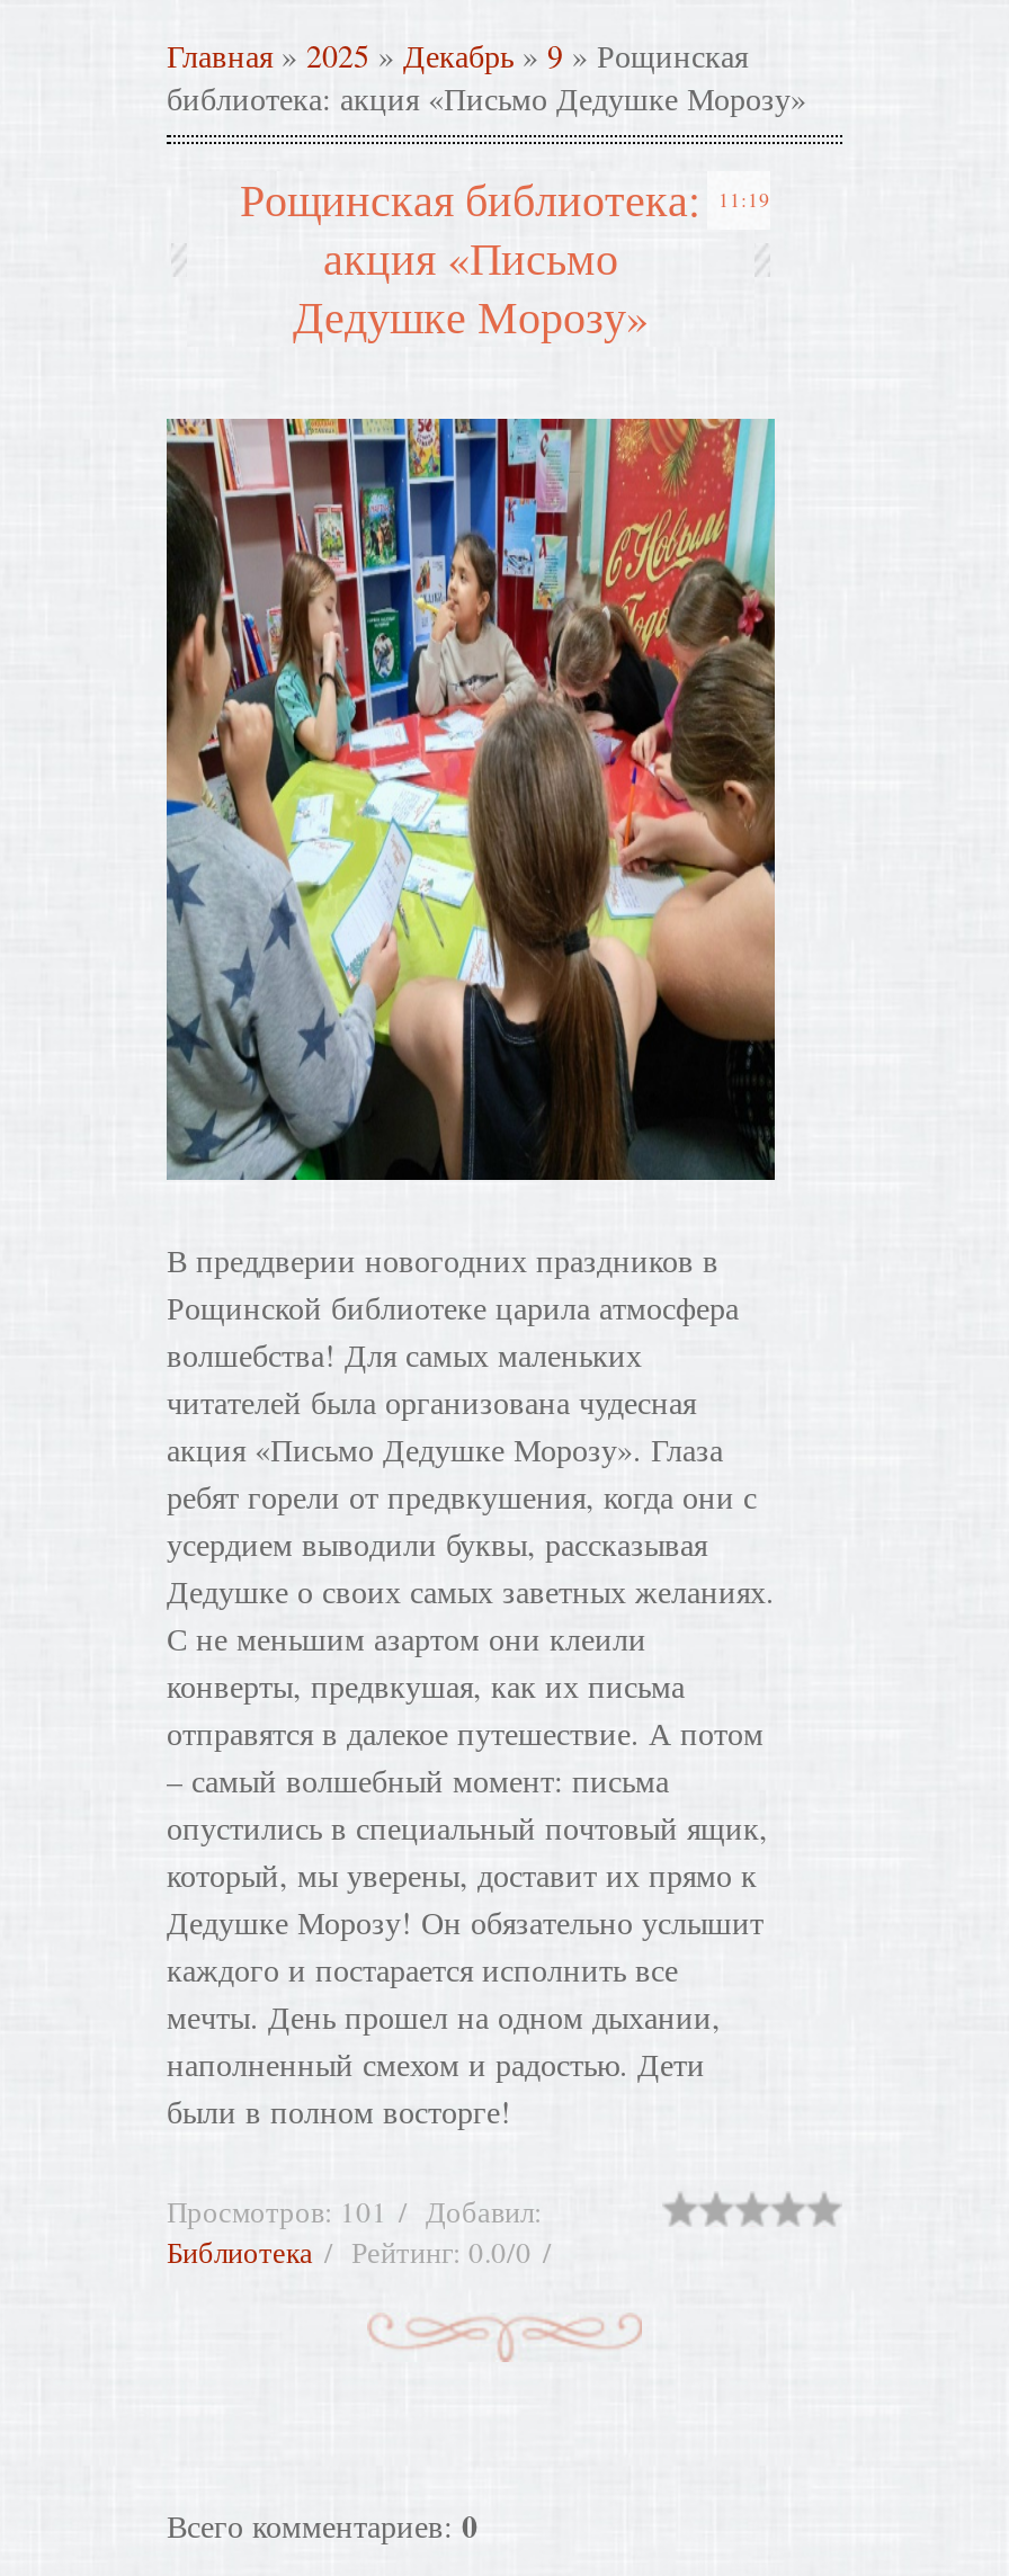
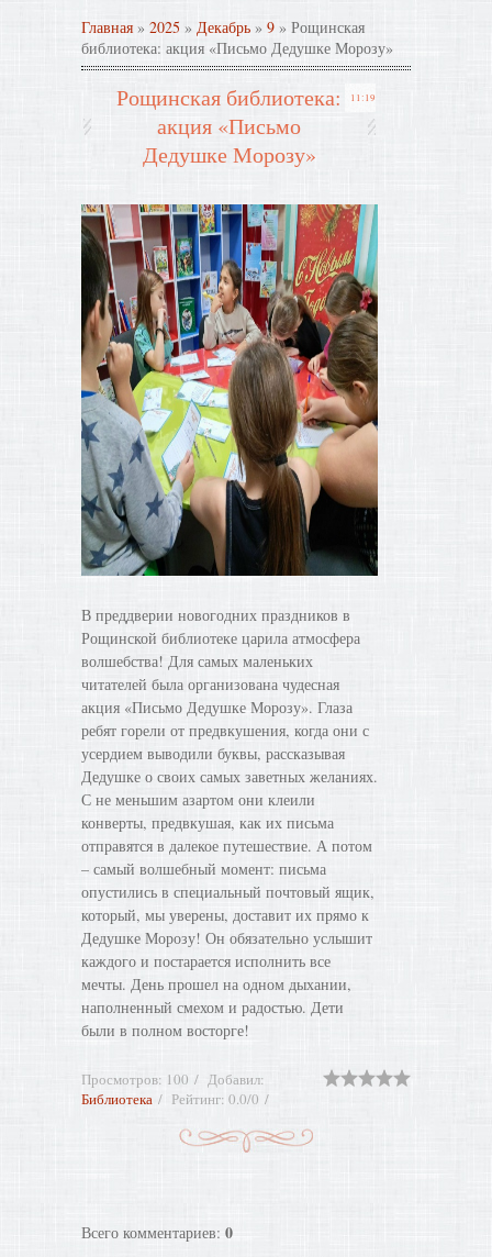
[167,2191,543,2231] Просмотров: 101 Добавил: -> [81,1069,265,1089] Просмотров: 100 Добавил:

